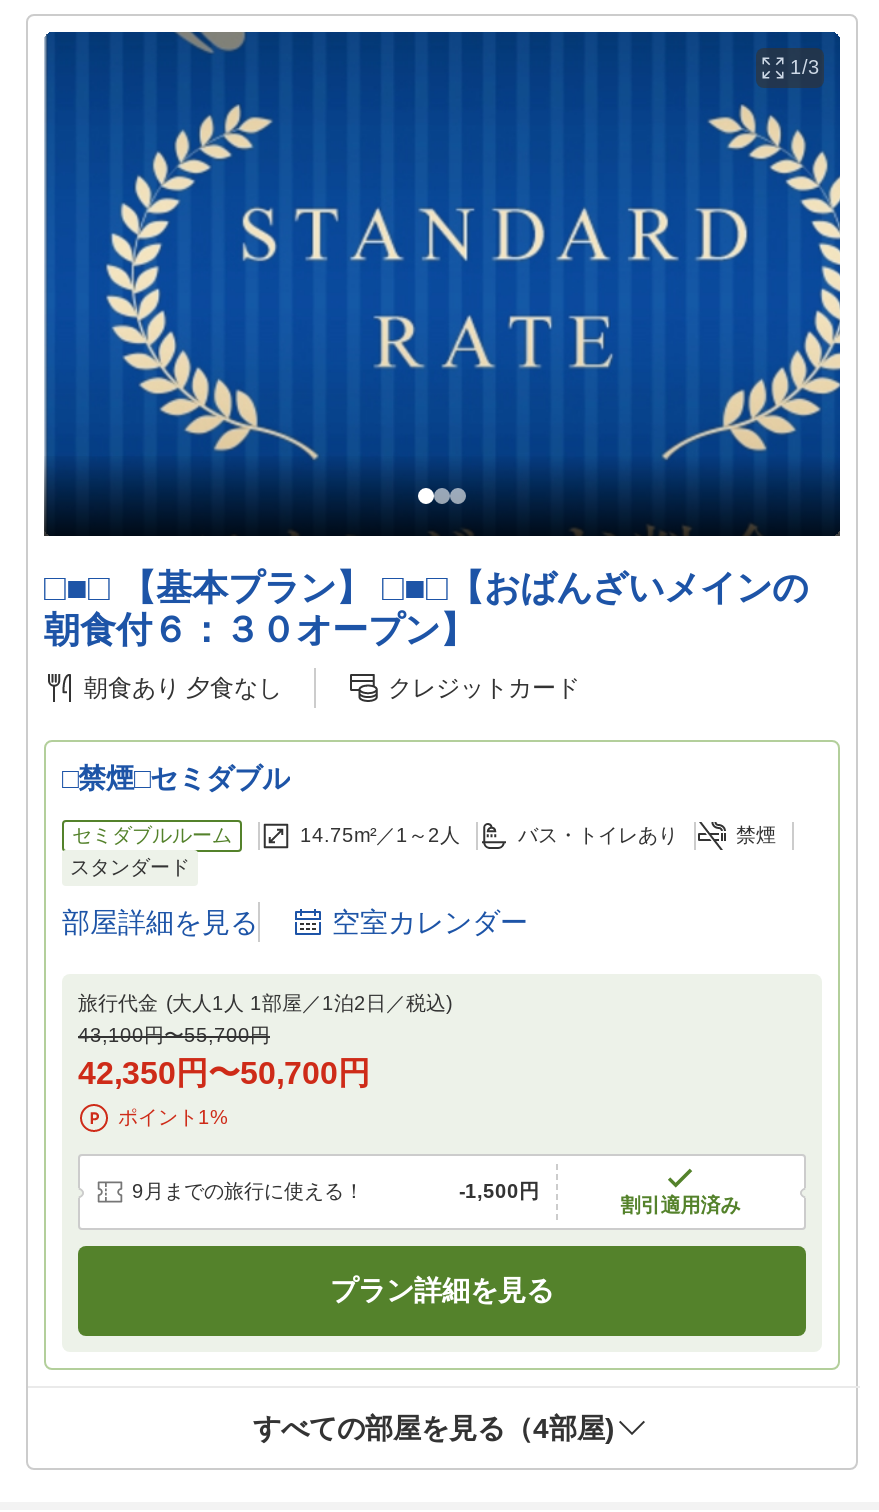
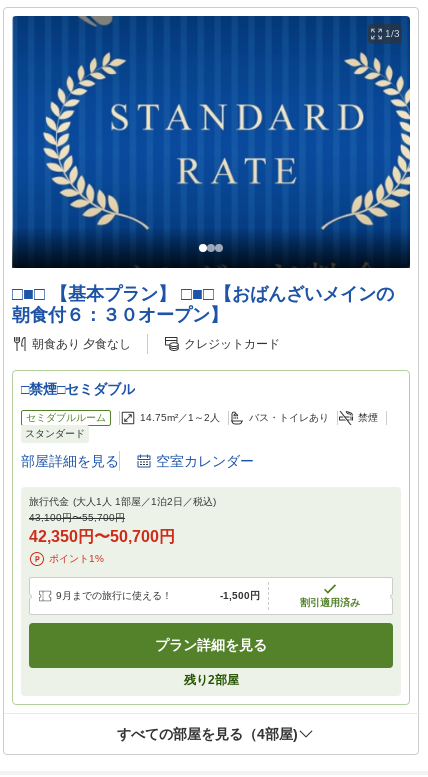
none -> [183,673,238,687] 残り2部屋

